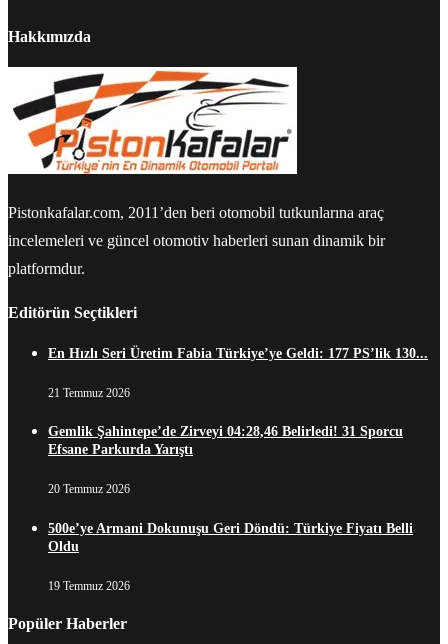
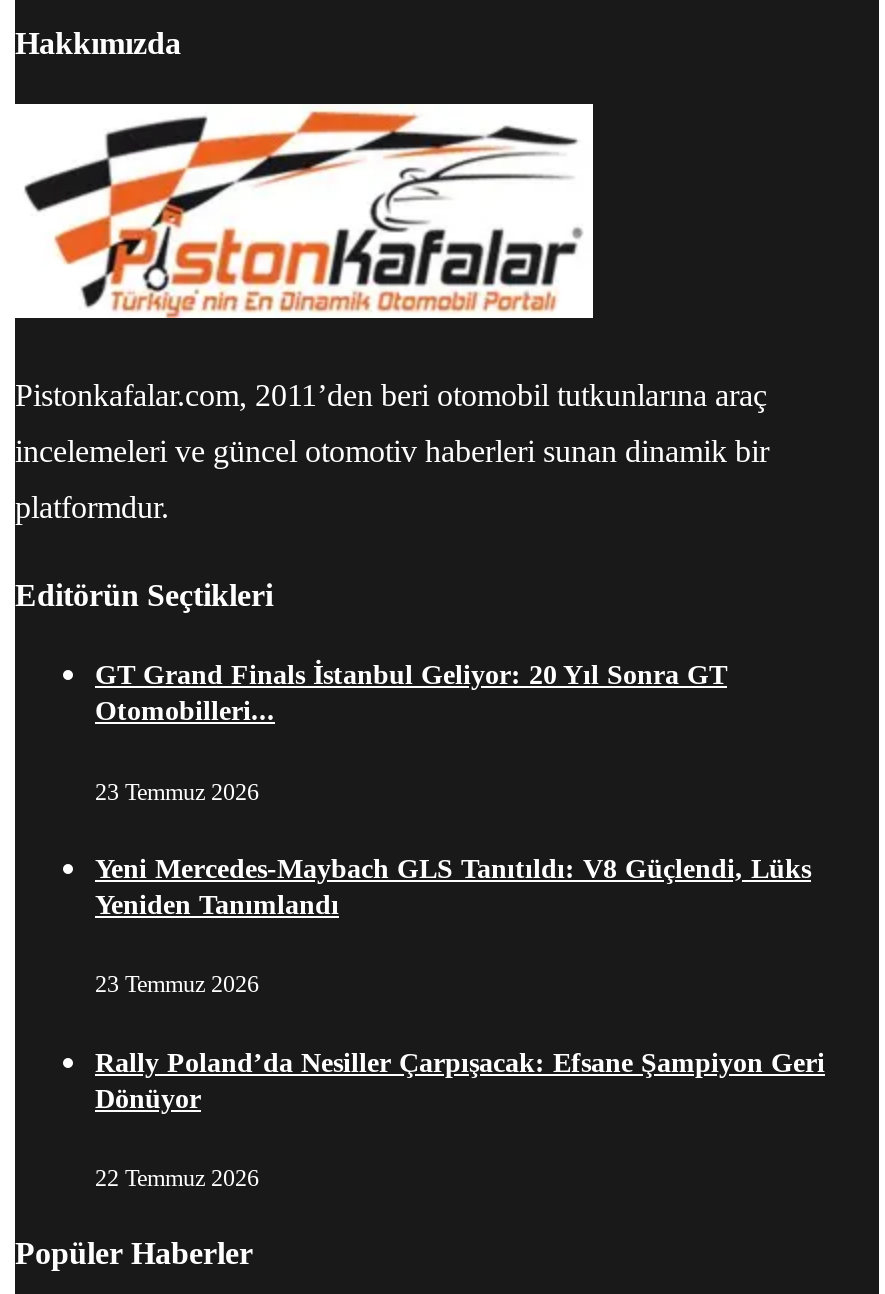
[48,346,428,361] En Hızlı Seri Üretim Fabia Türkiye’ye Geldi: 177 PS’lik 130... -> [95,661,727,727] GT Grand Finals İstanbul Geliyor: 20 Yıl Sonra GT | Otomobilleri...
[48,386,130,400] 21 Temmuz 2026 -> [95,778,259,806] 23 Temmuz 2026
[48,424,403,457] Gemlik Şahintepe’de Zirveyi 04:28,46 Belirledi! 31 Sporcu | Efsane Parkurda Yarıştı -> [95,854,811,920] Yeni Mercedes-Maybach GLS Tanıtıldı: V8 Güçlendi, Lüks | Yeniden Tanımlandı
[48,482,130,496] 20 Temmuz 2026 -> [95,971,259,999] 23 Temmuz 2026
[48,521,413,554] 500e’ye Armani Dokunuşu Geri Döndü: Türkiye Fiyatı Belli | Oldu -> [95,1047,825,1113] Rally Poland’da Nesiller Çarpışacak: Efsane Şampiyon Geri | Dönüyor
[48,579,130,593] 19 Temmuz 2026 -> [95,1164,259,1192] 22 Temmuz 2026

